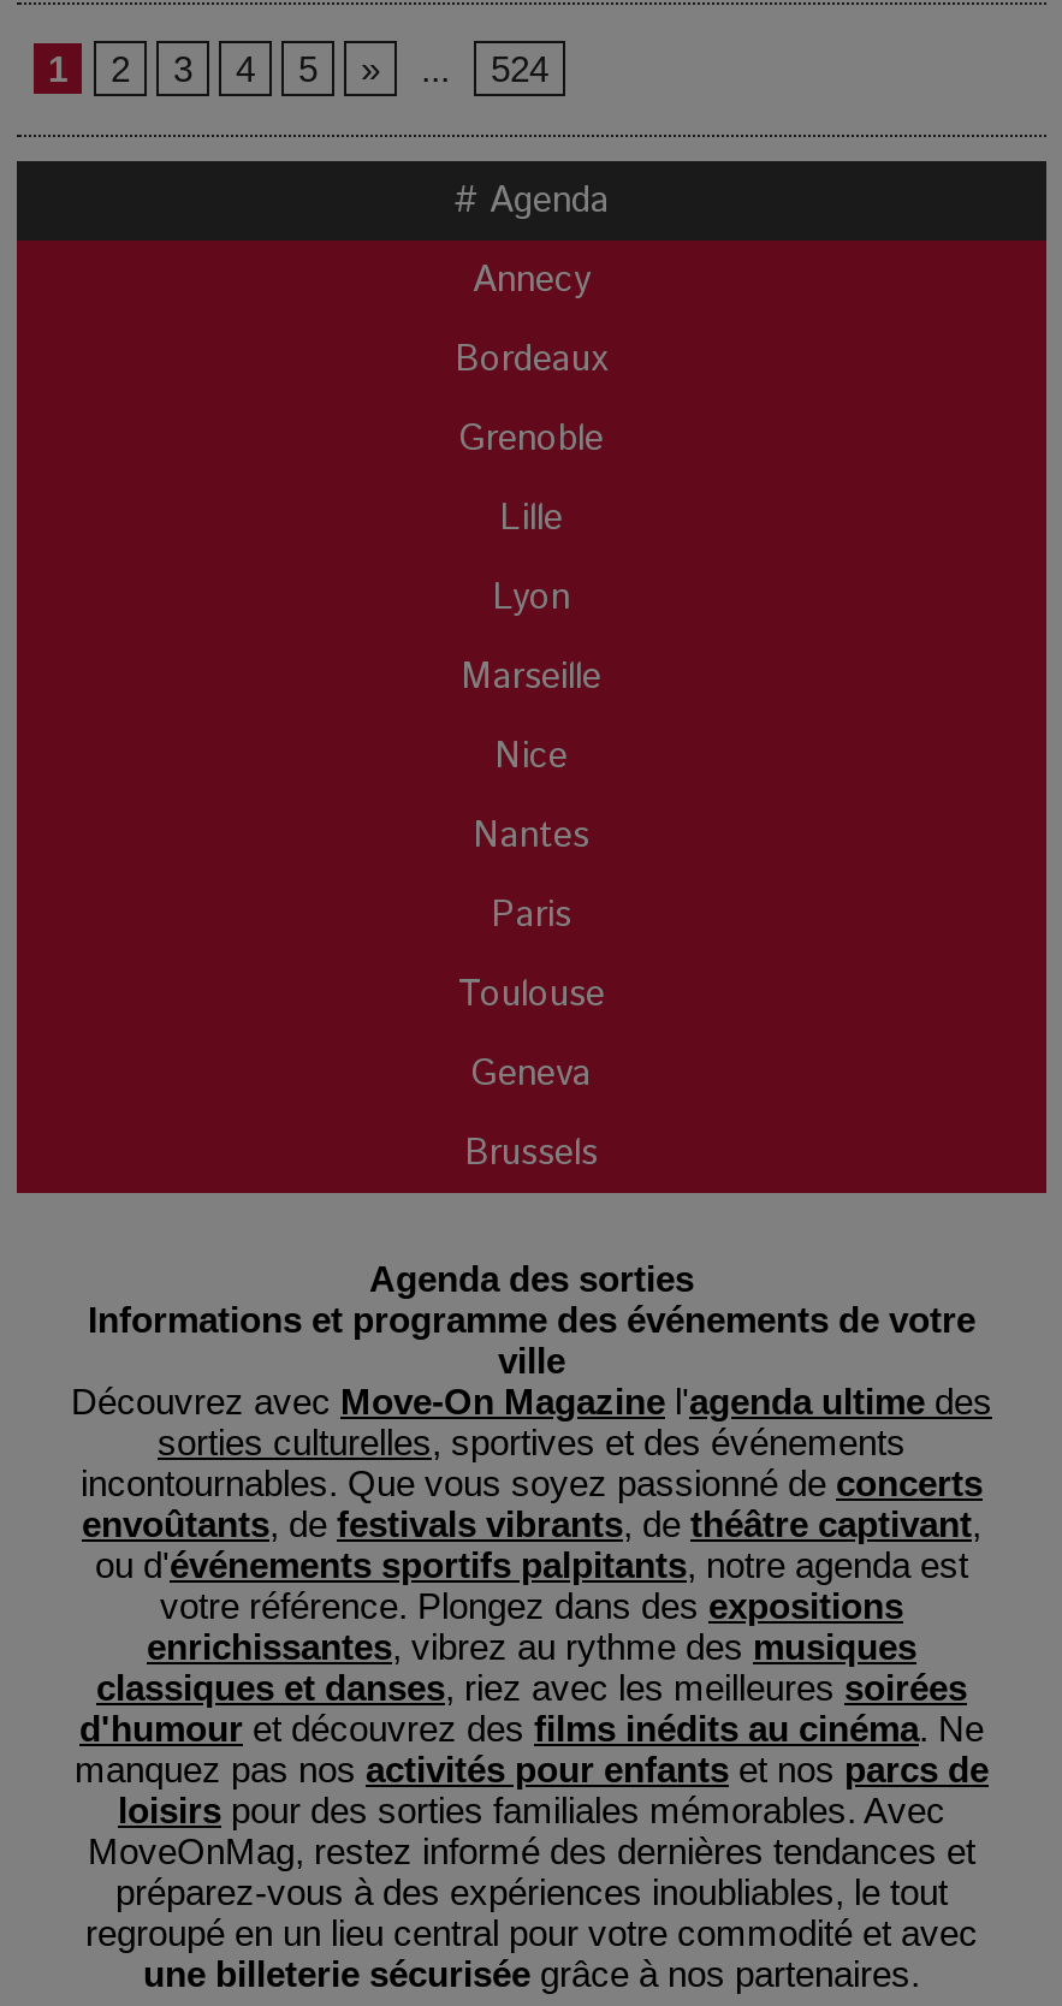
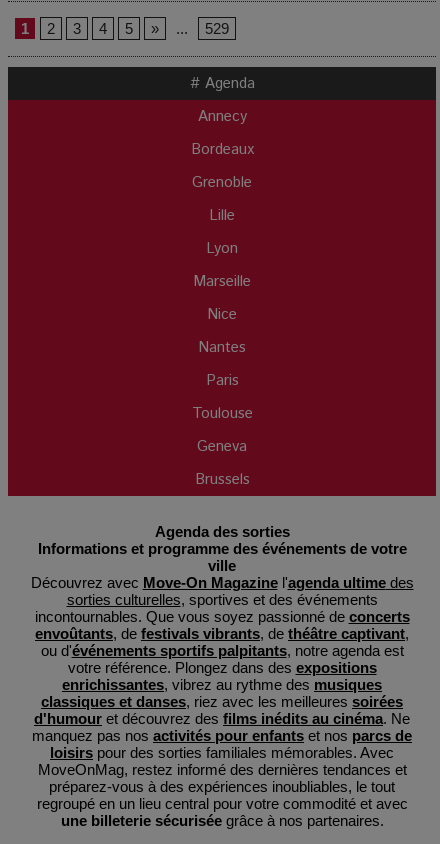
[491,48,548,89] 524 -> [205,20,229,37] 529

